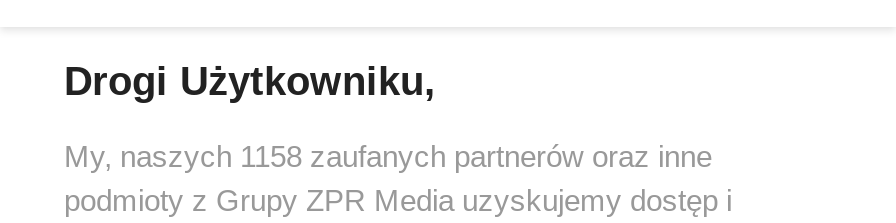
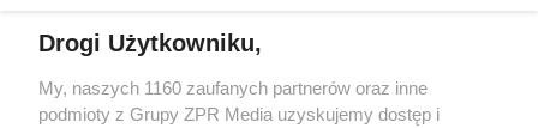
[64,139,712,173] My, naszych 1158 zaufanych partnerów oraz inne -> [38,78,428,98] My, naszych 1160 zaufanych partnerów oraz inne

